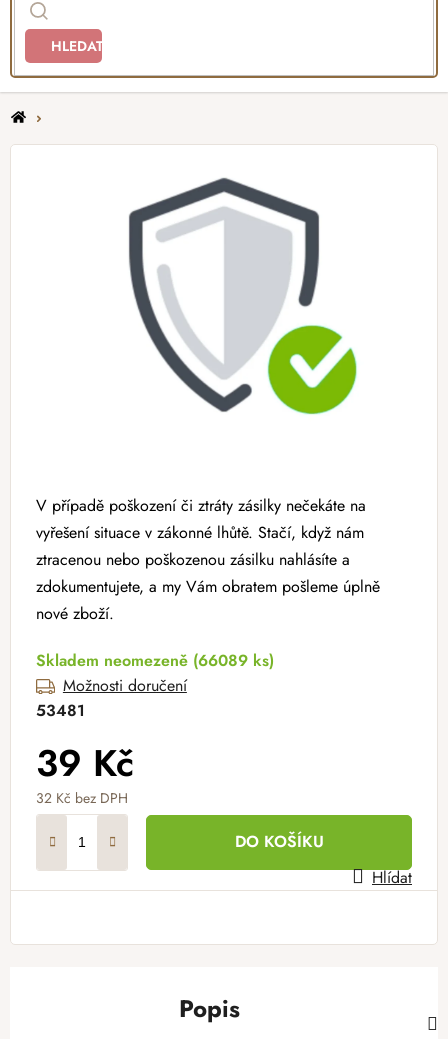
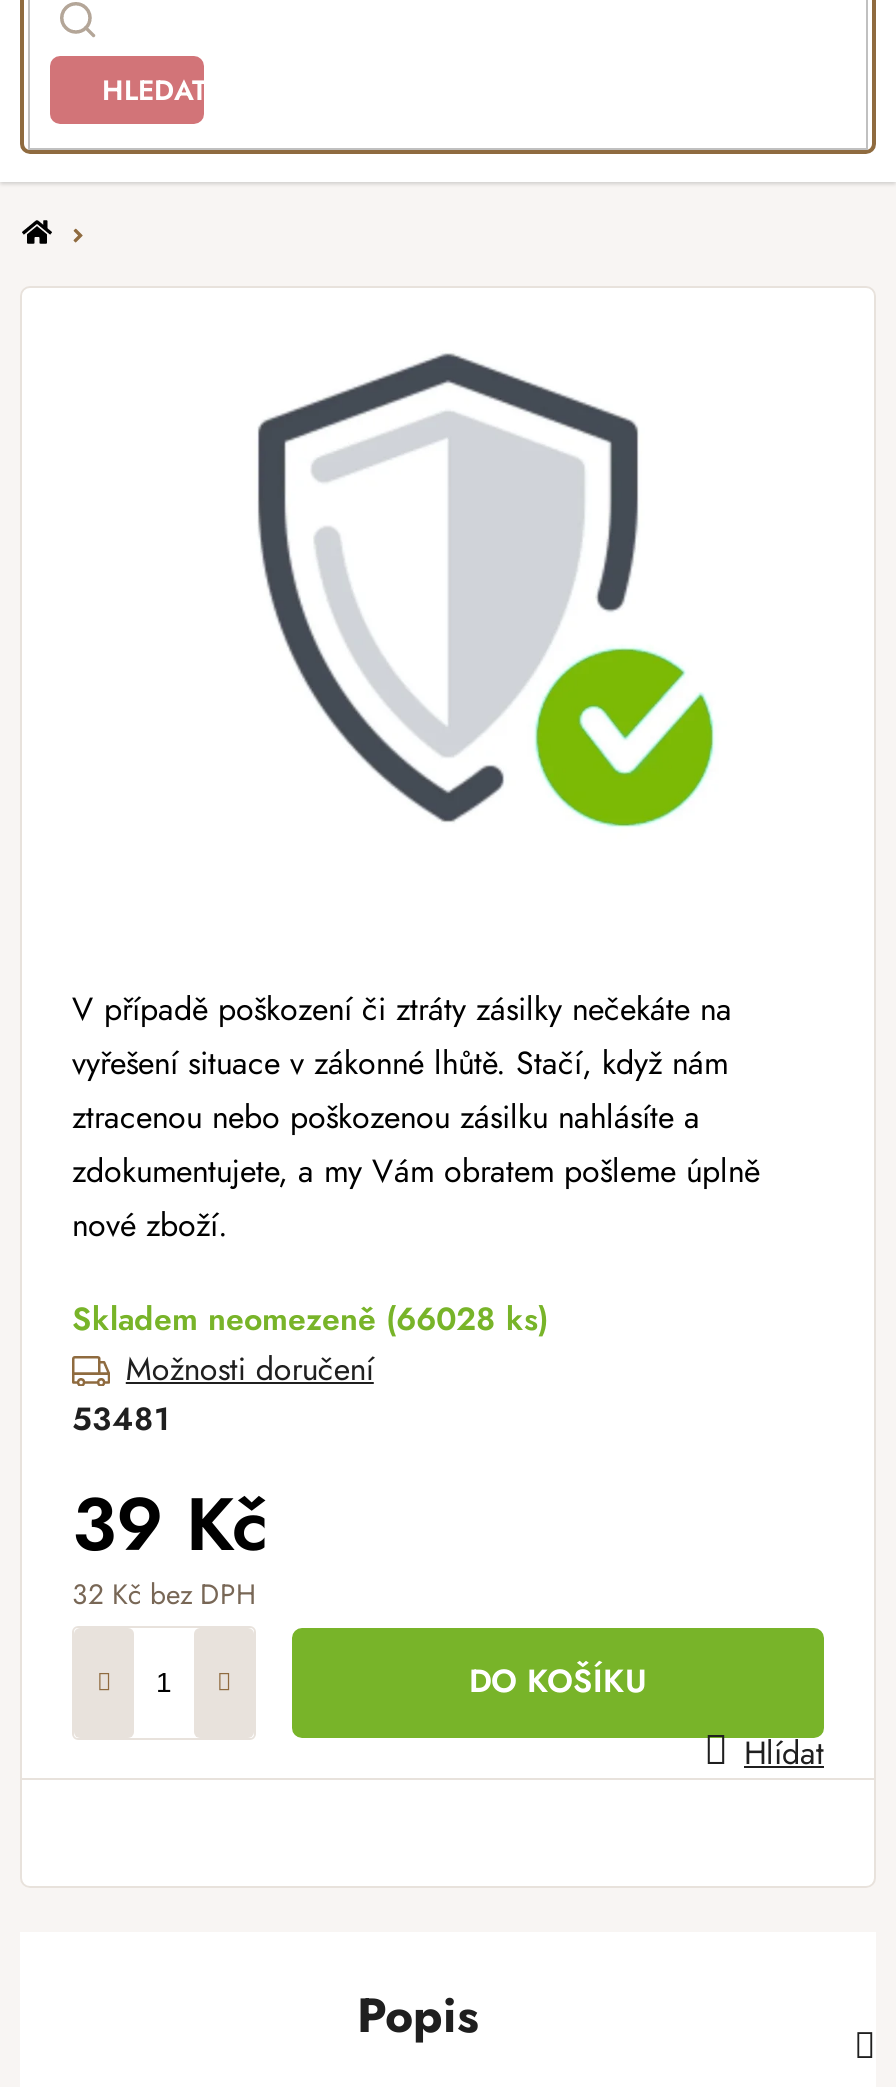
[36,649,274,672] Skladem neomezeně (66089 ks) -> [72,1296,548,1342] Skladem neomezeně (66028 ks)

